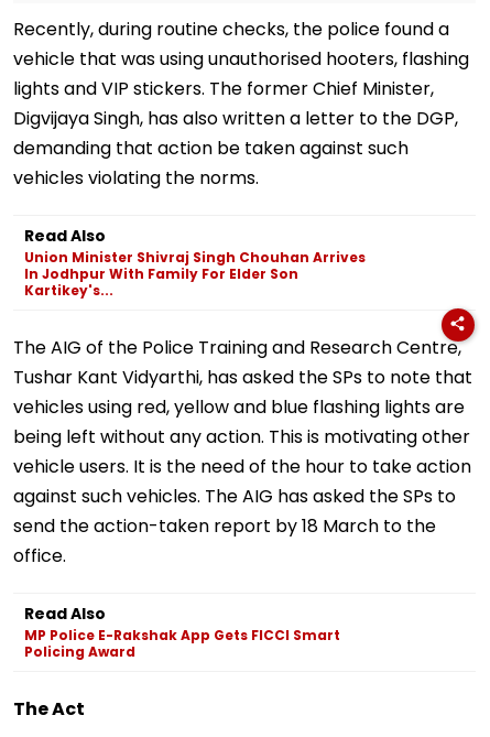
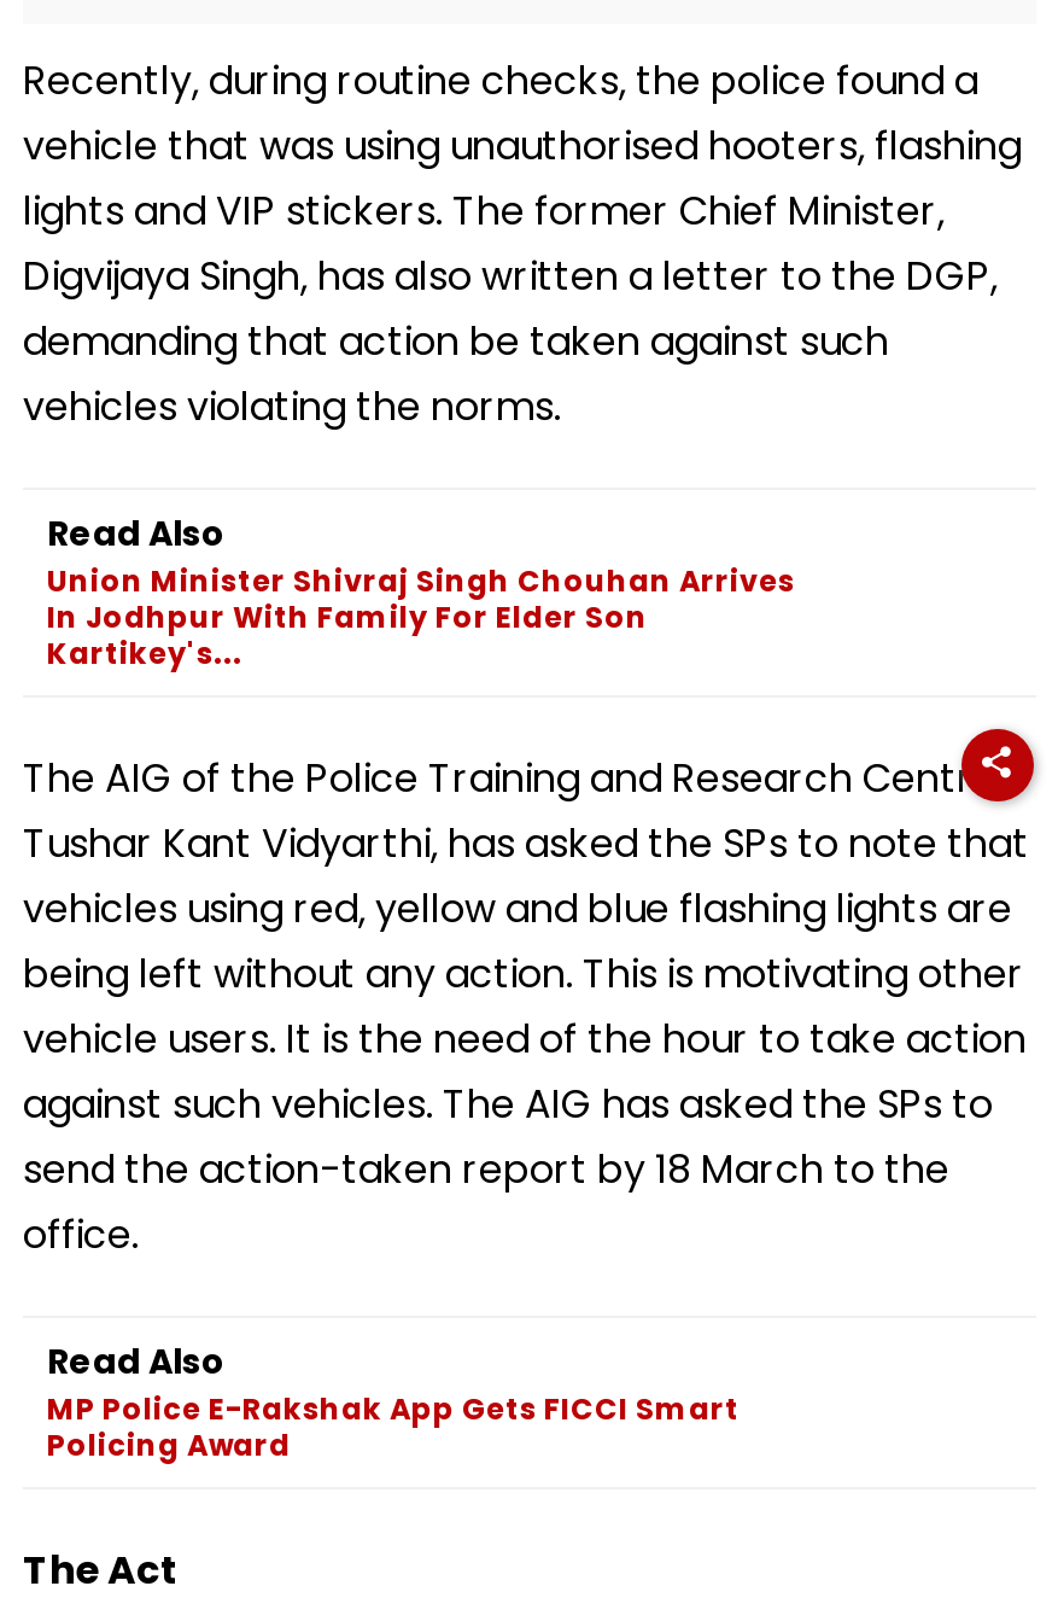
[439,306,477,357] [image] -> [959,693,1039,804] [image]

